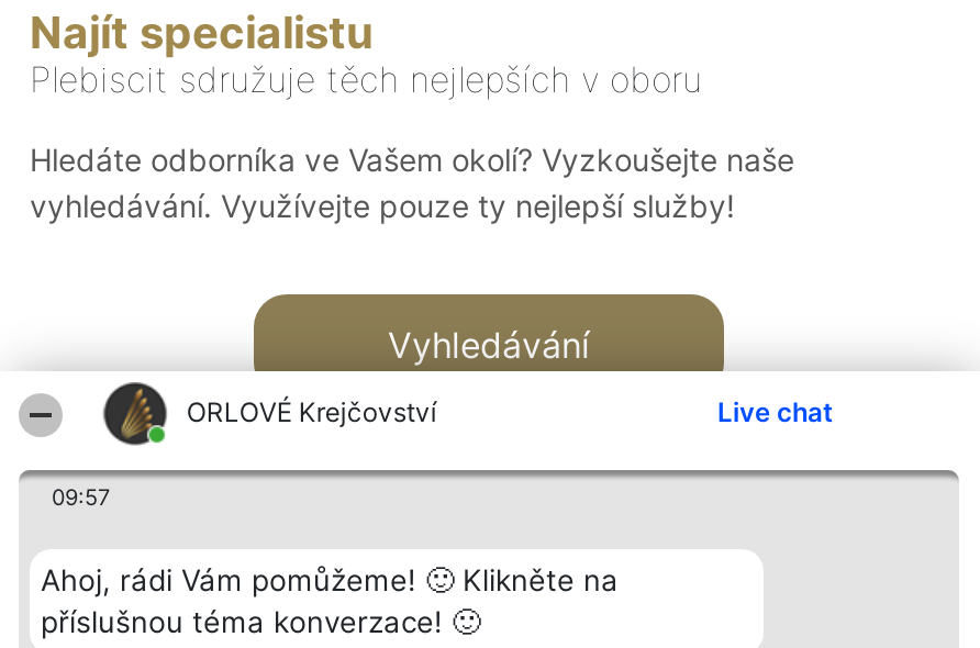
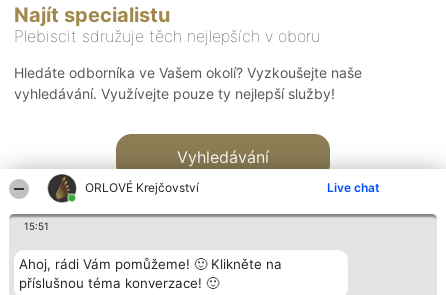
[52,483,111,510] 09:57 -> [24,220,49,232] 15:51

